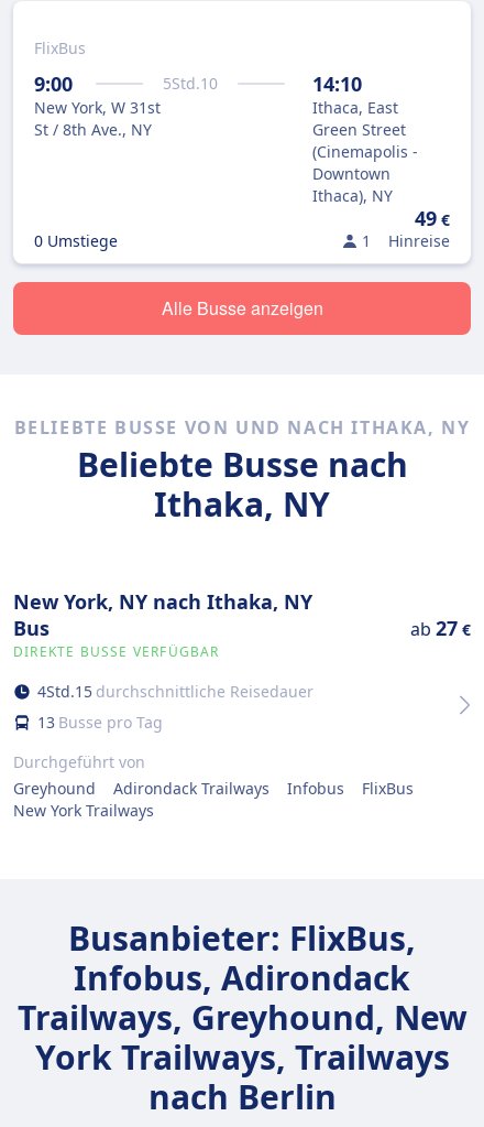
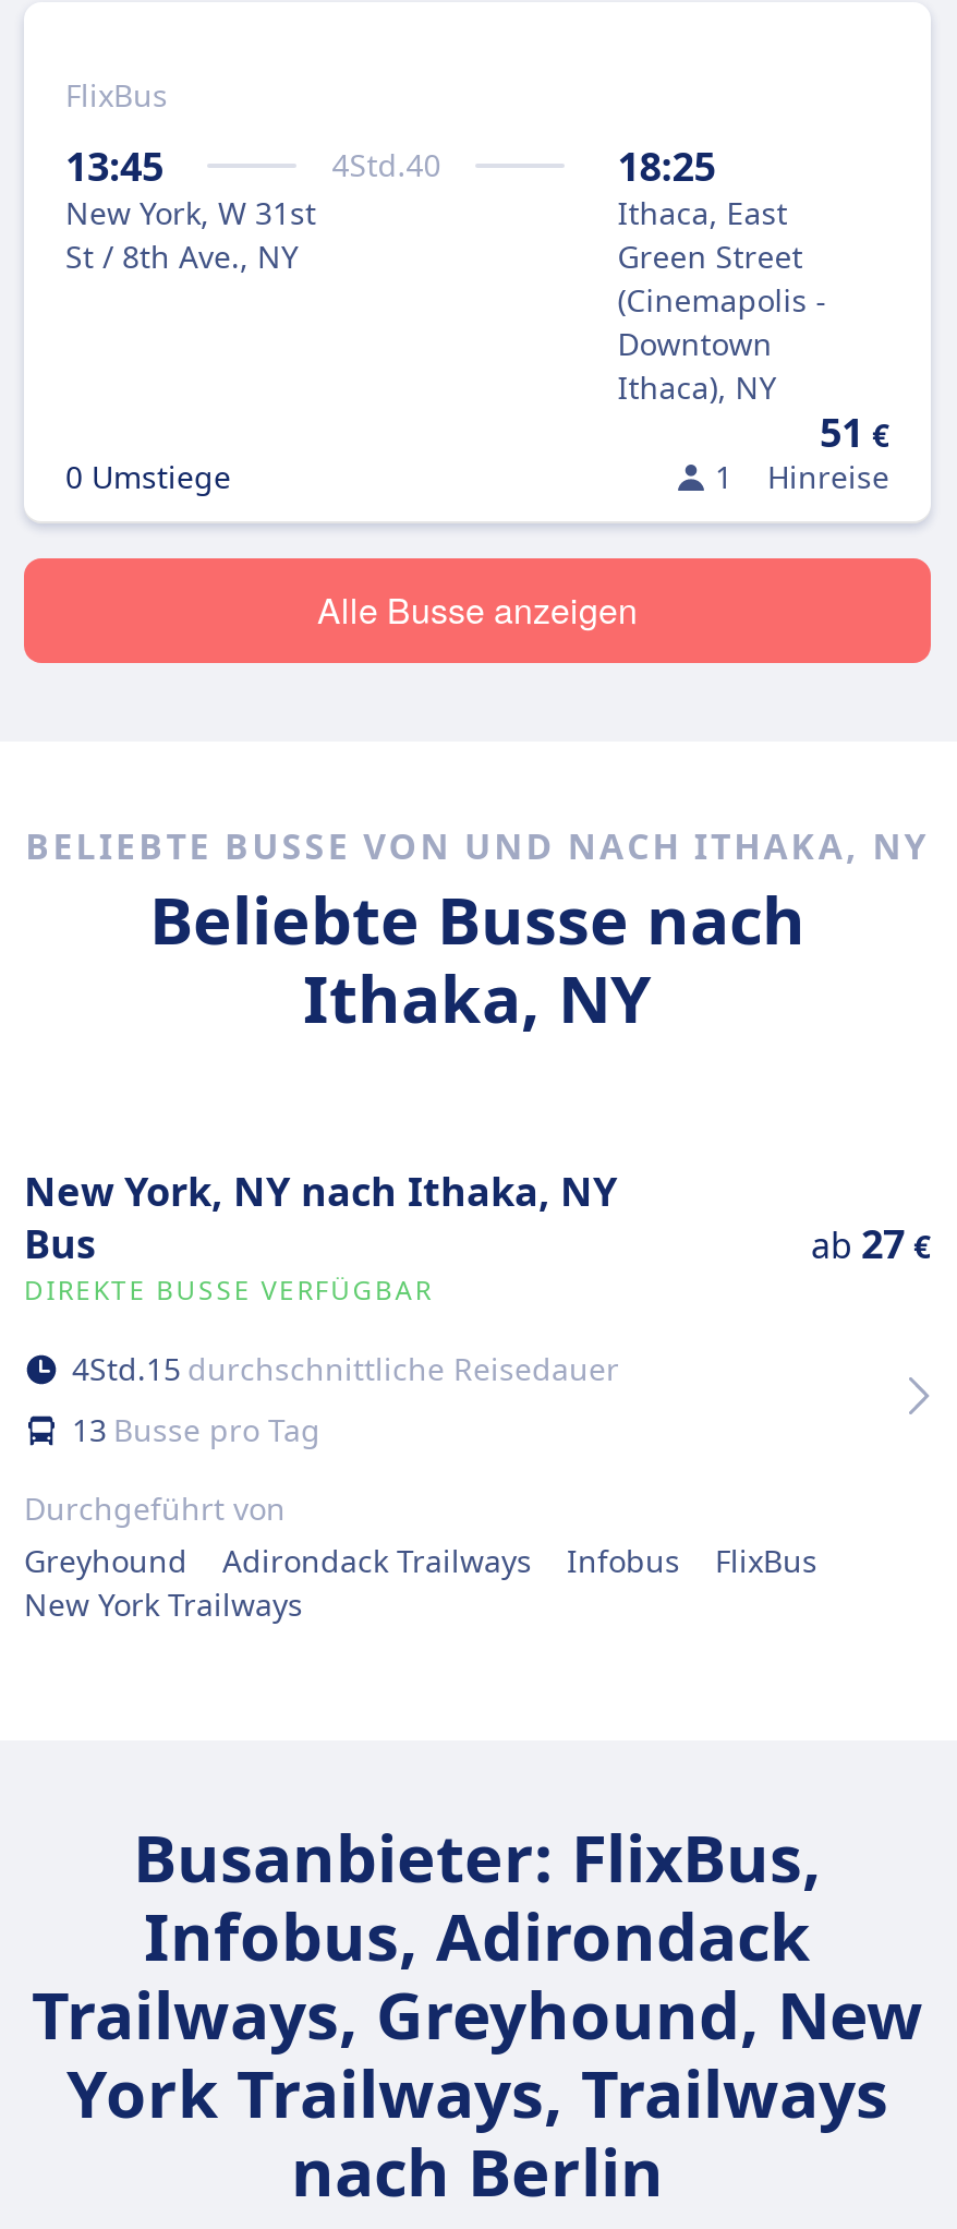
[34,71,73,97] 9:00 -> [65,140,163,192] 13:45
[163,73,218,94] 5Std.10 -> [332,144,441,185] 4Std.40
[313,71,362,97] 14:10 -> [618,140,716,192] 18:25
[415,205,450,231] 49 € -> [820,406,889,458] 51 €

